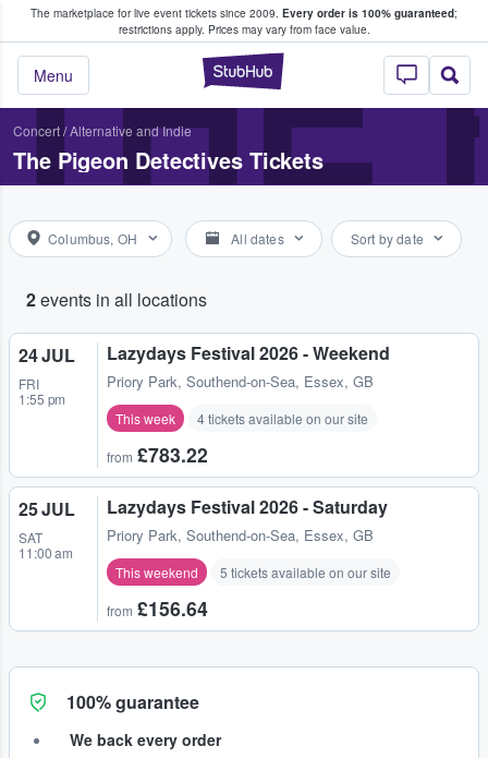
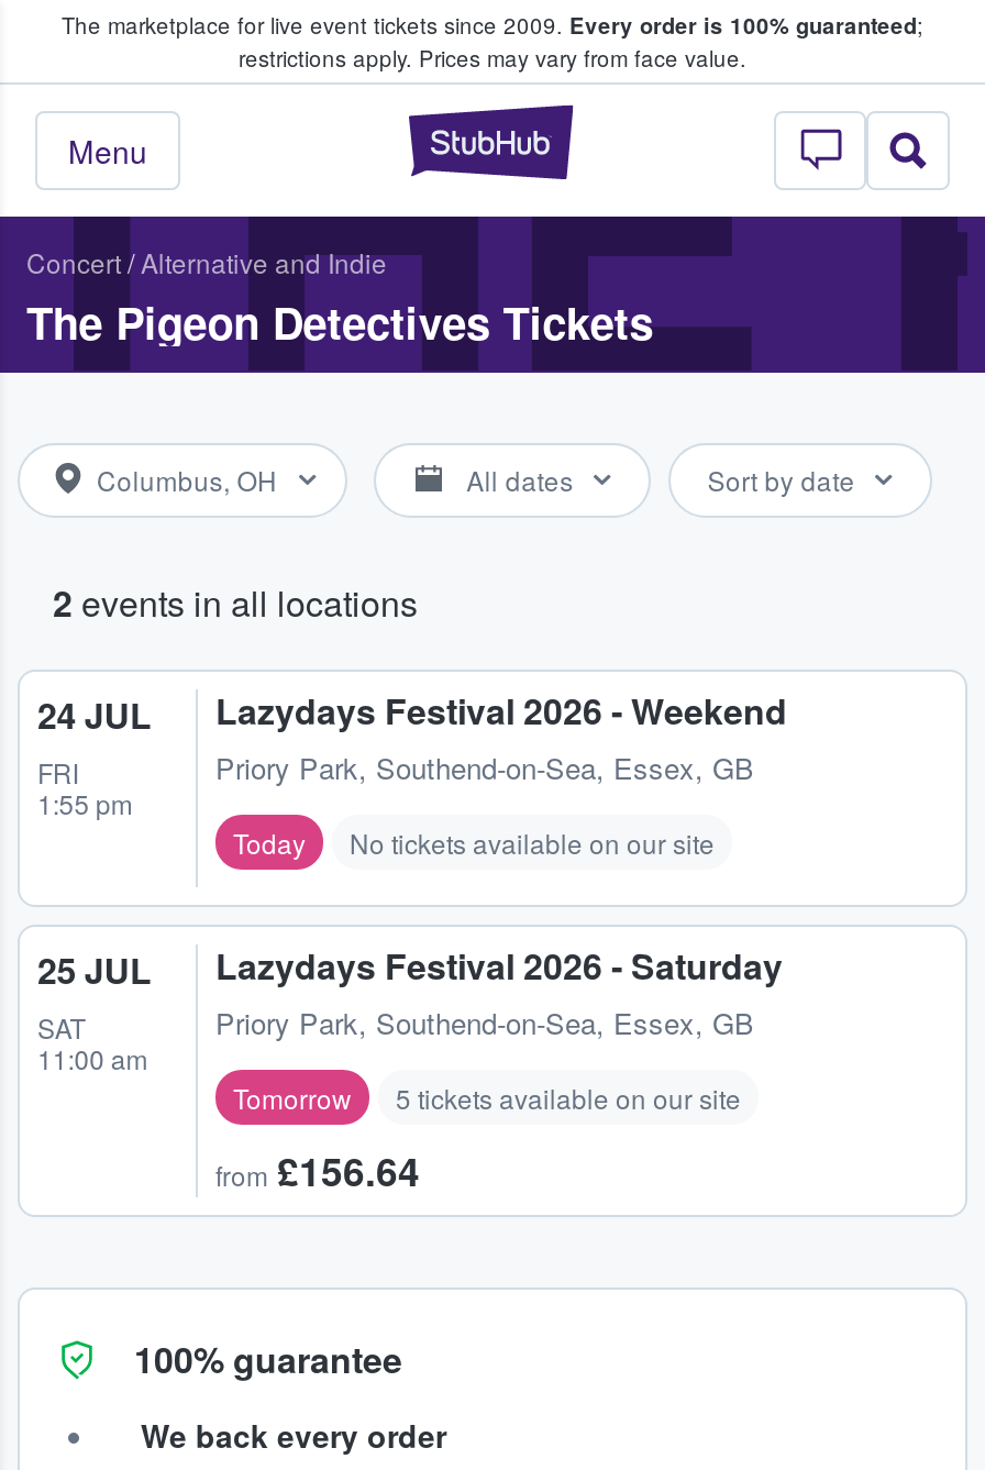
[107,409,368,468] This week | 4 tickets available on our site | from £783.22 -> [233,824,715,861] Today | No tickets available on our site
[115,563,198,582] This weekend -> [233,1079,352,1116] Tomorrow

